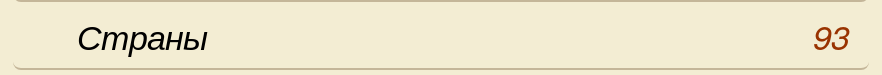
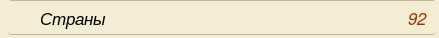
[813,12,849,60] 93 -> [408,6,426,30] 92

